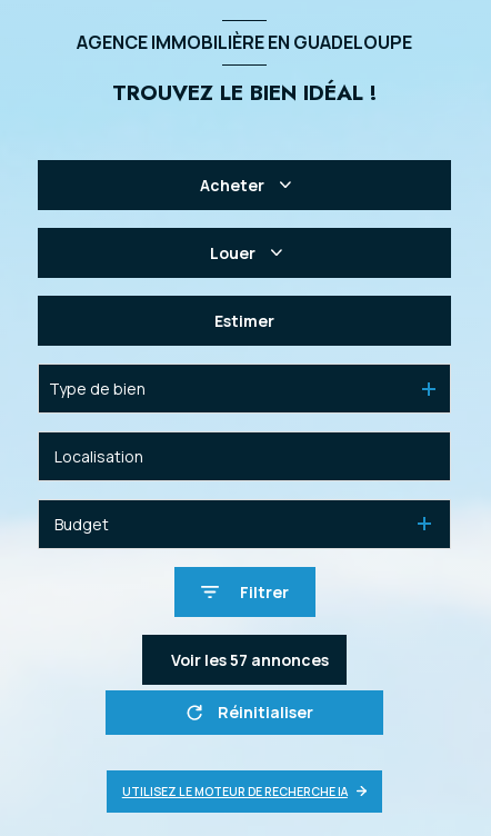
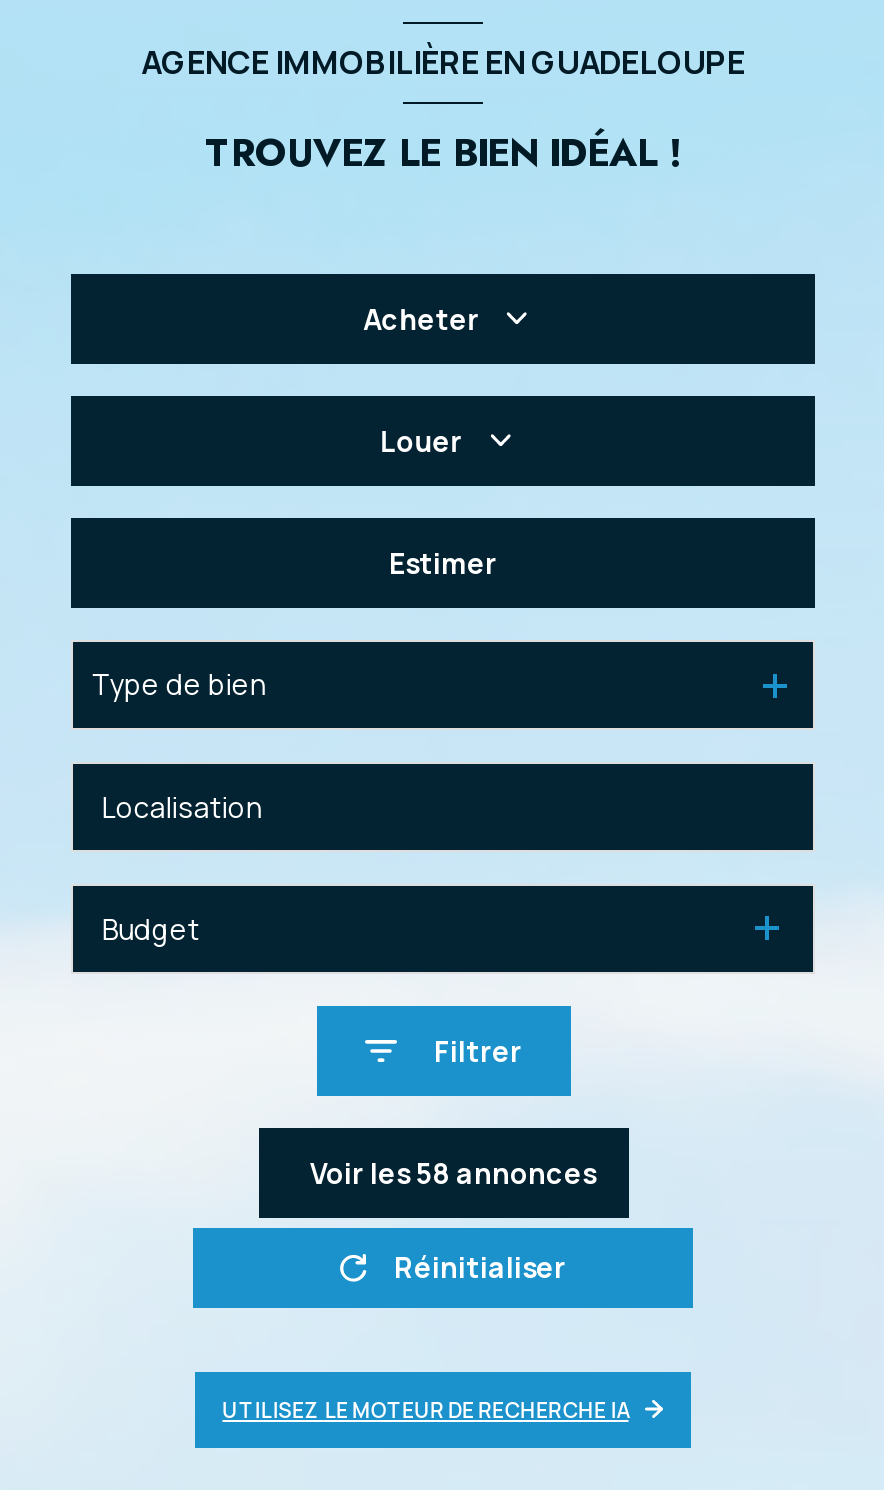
[171,649,329,670] Voir les57 annonces -> [310,1153,596,1191] Voir les58 annonces

